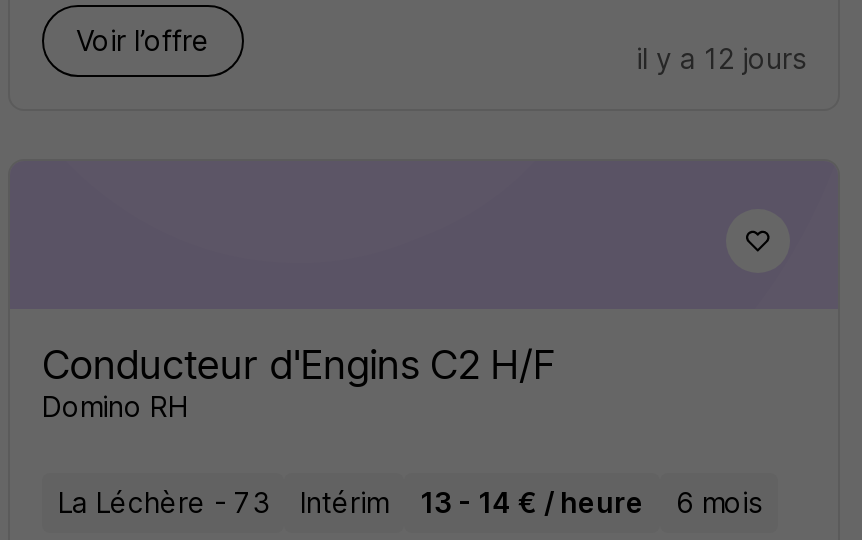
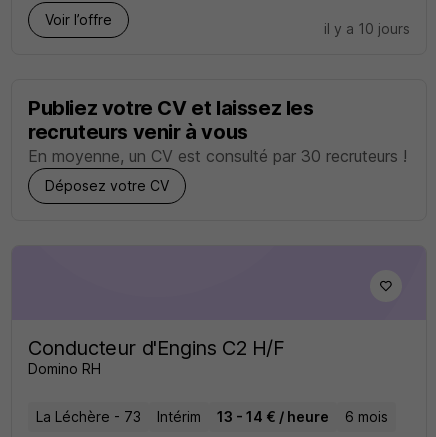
[636,41,806,75] il y a 12 jours -> [28,20,410,194] il y a 10 jours | Publiez votre CV et laissez les | recruteurs venir à vous | En moyenne, un CV est consulté par 30 recruteurs ! | Déposez votre CV

